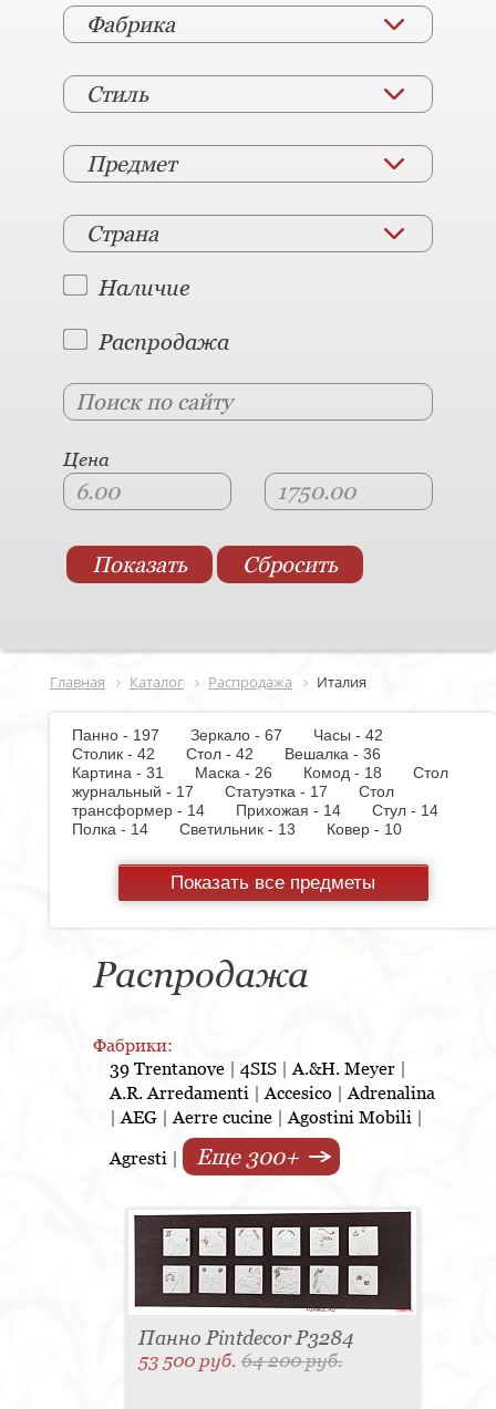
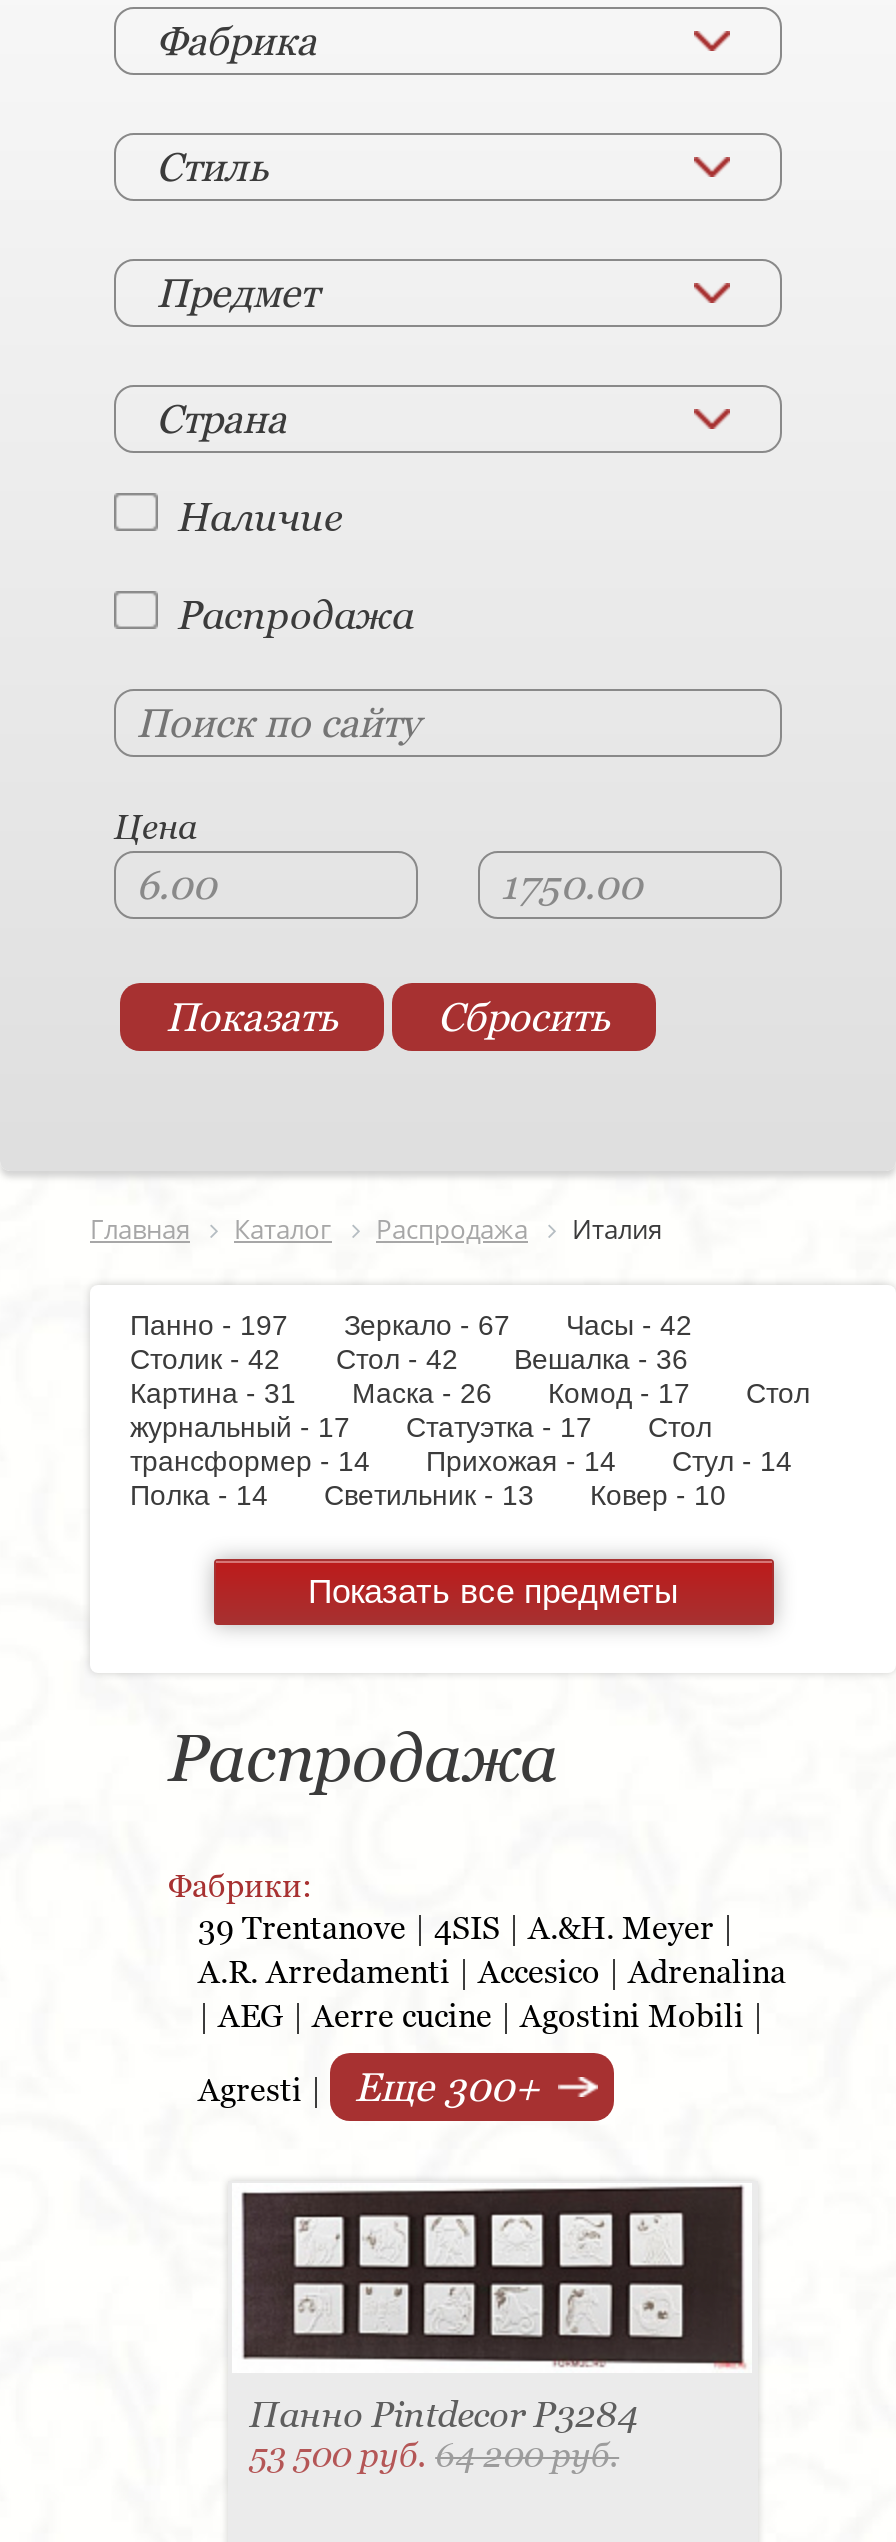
[72,764,448,782] Картина - 31 Маска - 26 Комод - 18 Стол -> [130,1377,810,1409] Картина - 31 Маска - 26 Комод - 17 Стол

